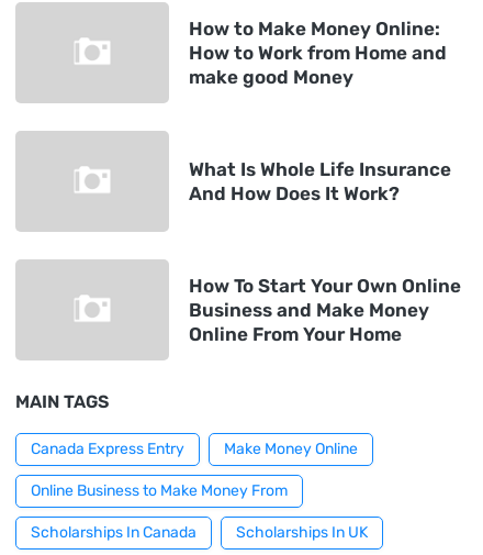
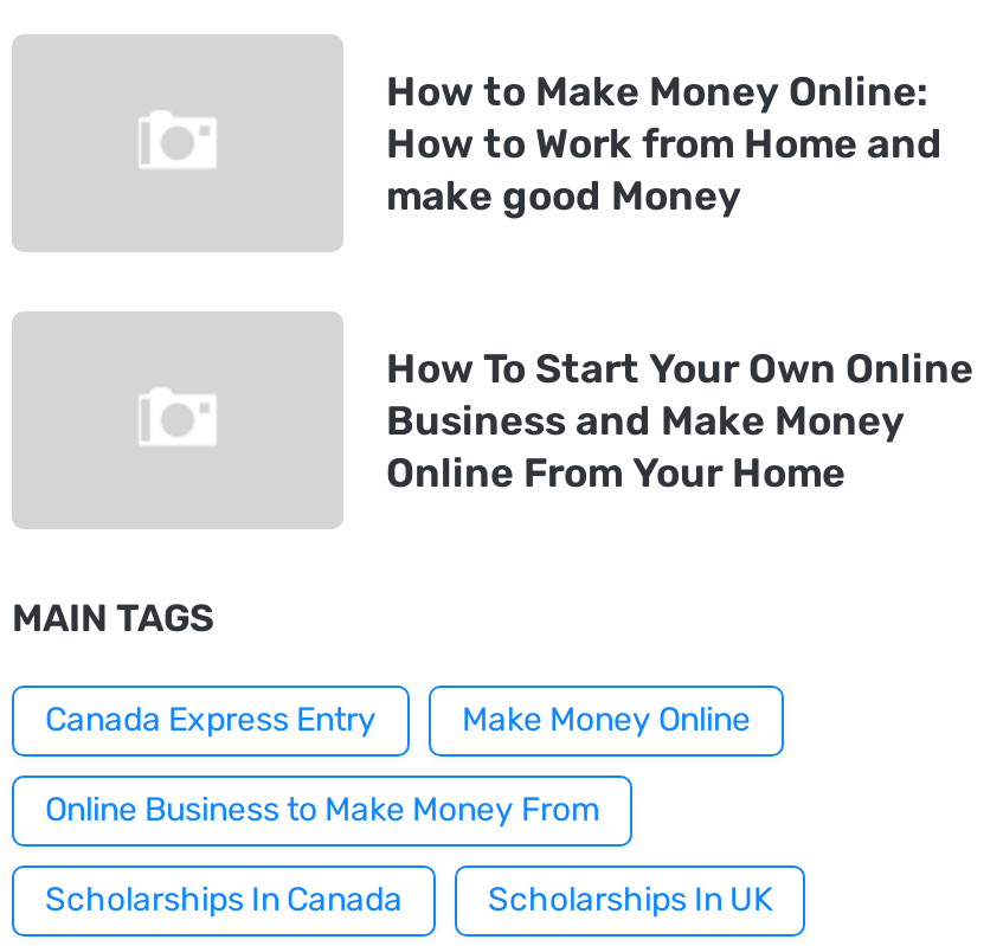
[189,158,451,204] What Is Whole Life Insurance | And How Does It Work? -> none

